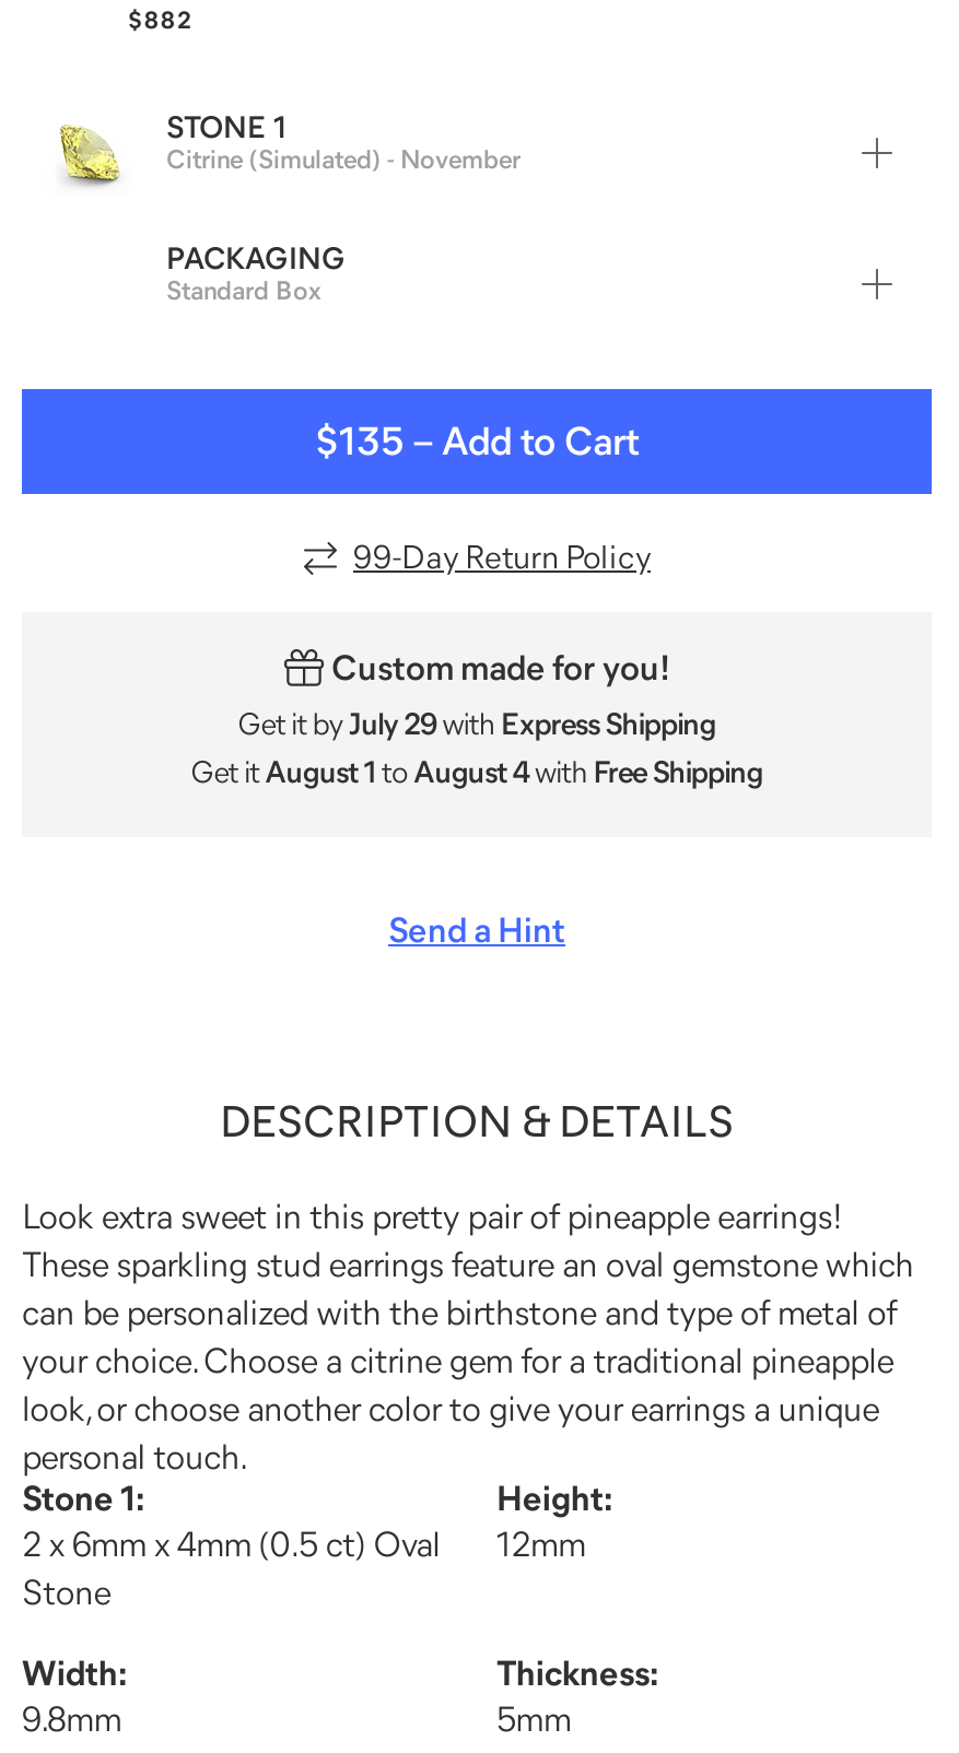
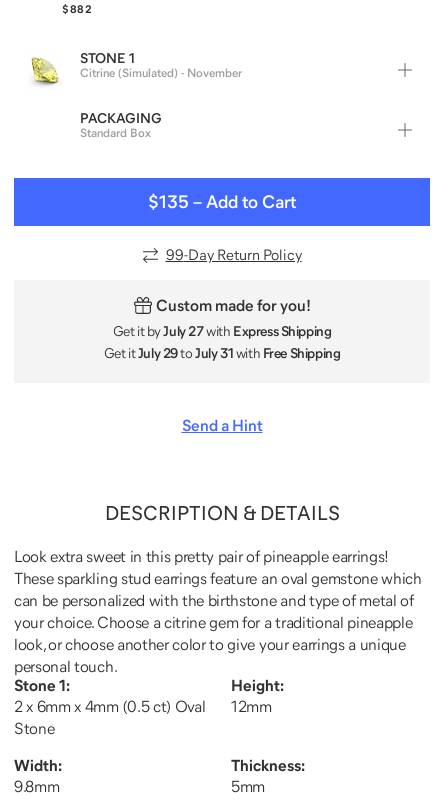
[238,709,716,740] Get it by July 29 with Express Shipping -> [113,324,331,338] Get it by July 27 with Express Shipping
[190,757,763,788] Get it August 1 to August 4 with Free Shipping -> [104,346,340,360] Get it July 29 to July 31 with Free Shipping

